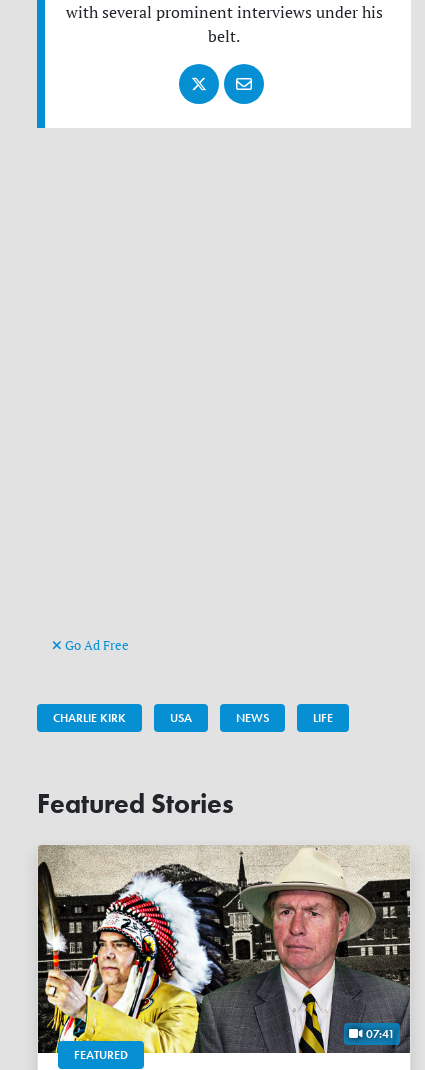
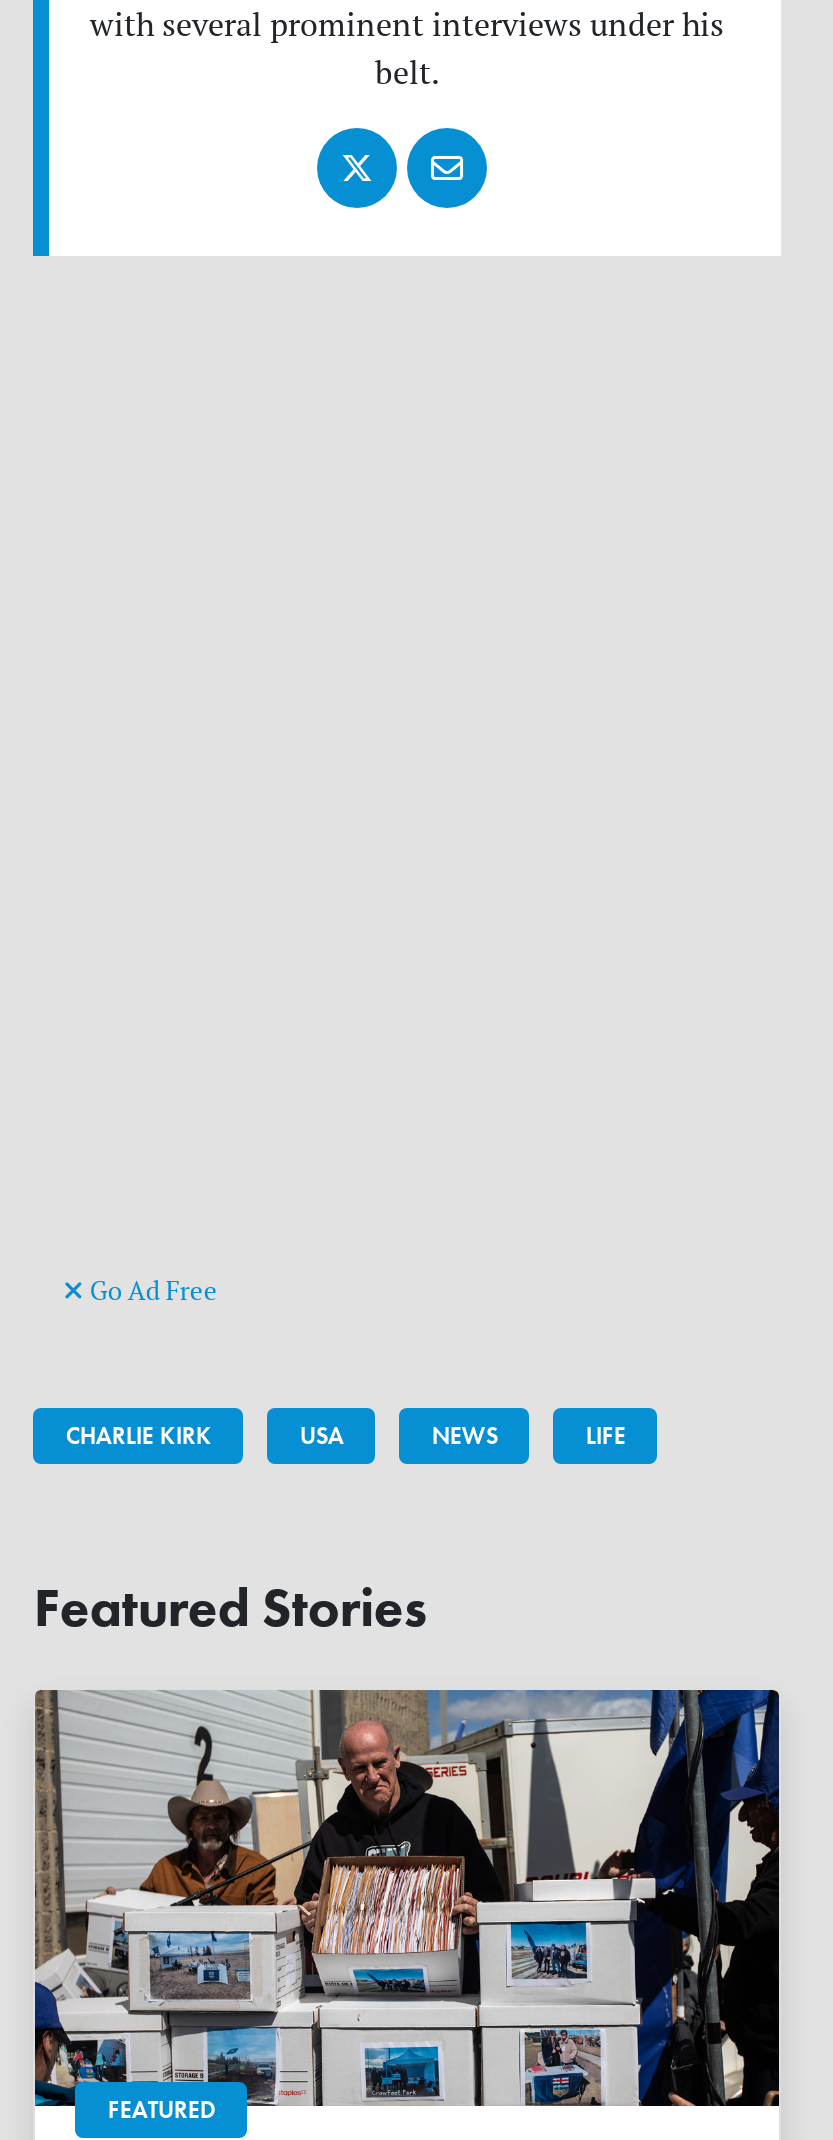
[37,845,410,1054] [image] -> [33,1688,781,2108] [image]
[363,1026,395,1042] 07:41 -> none

